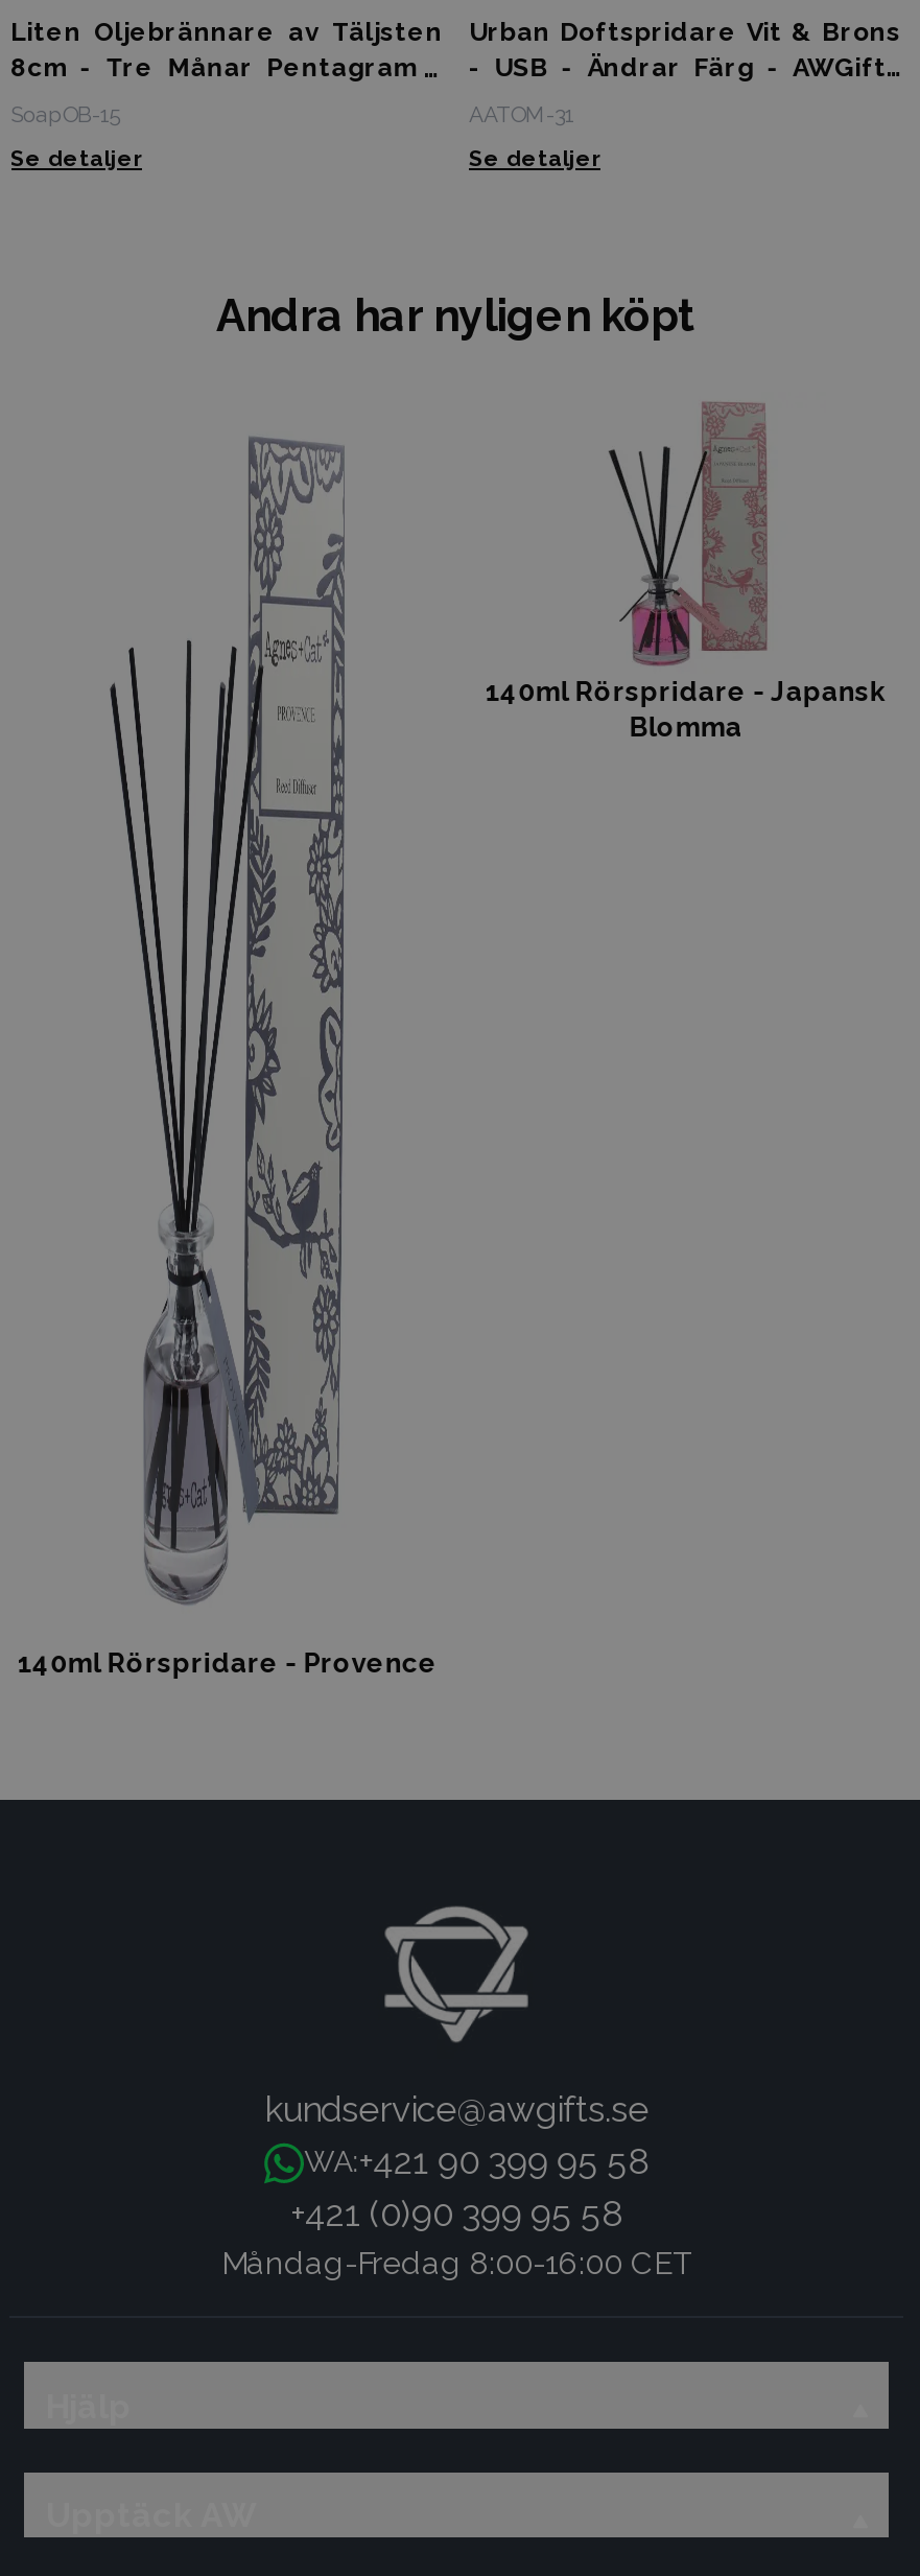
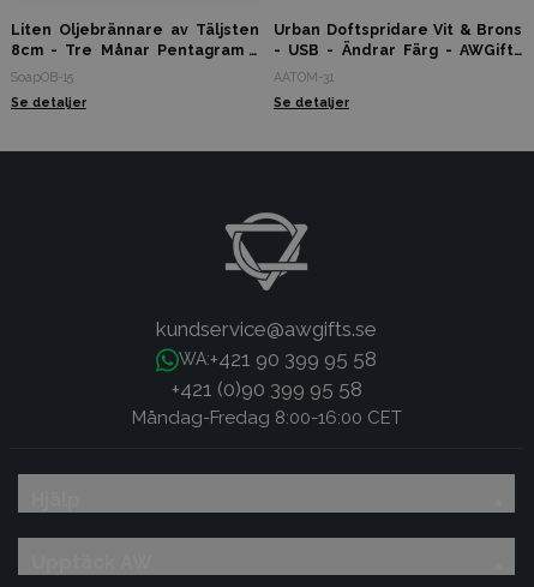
[216,289,697,341] Andra har nyligen köpt -> none
[485,400,886,742] [image] | 140ml Rörspridare - Japansk | Blomma -> none
[17,436,437,1678] [image] | 140ml Rörspridare - Provence -> none

